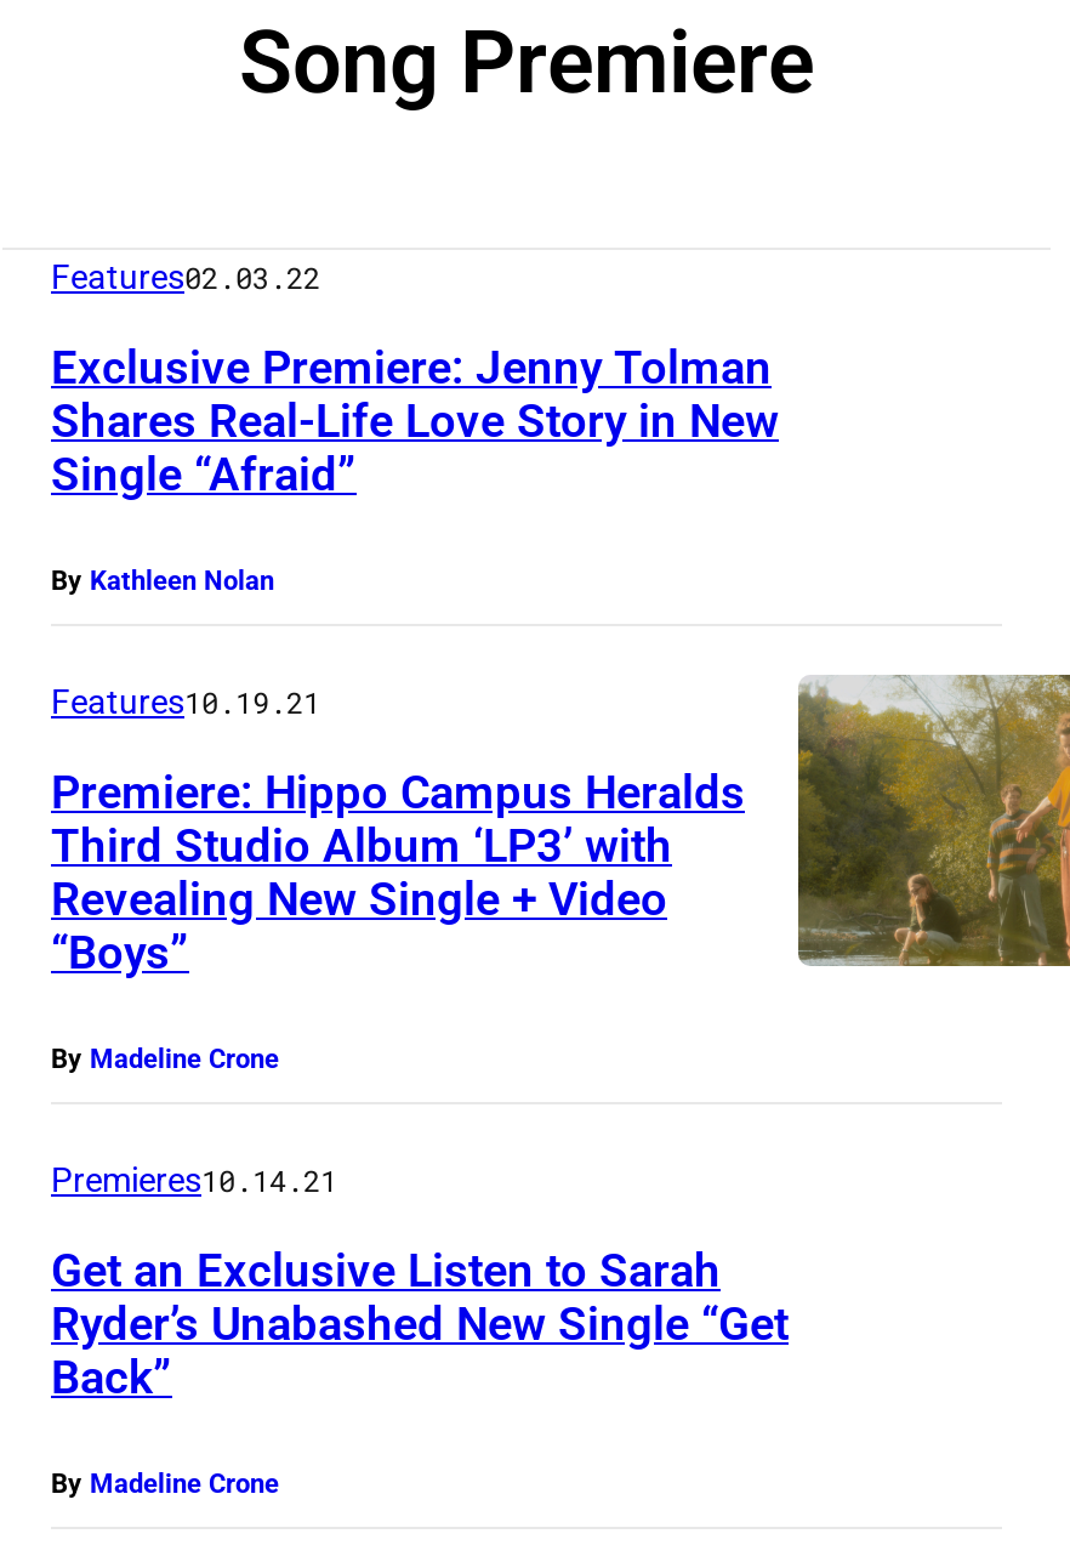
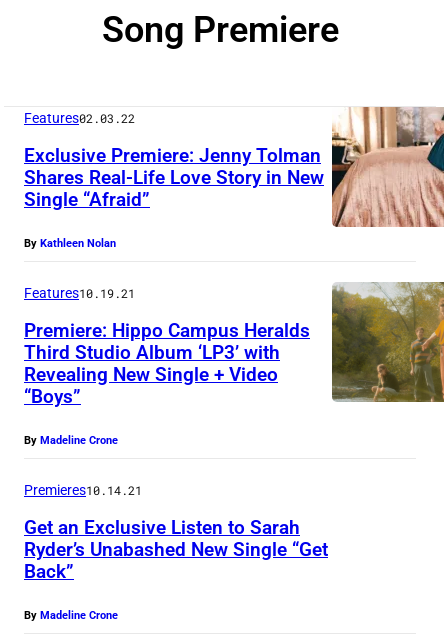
none -> [331,106,441,228] [image]

